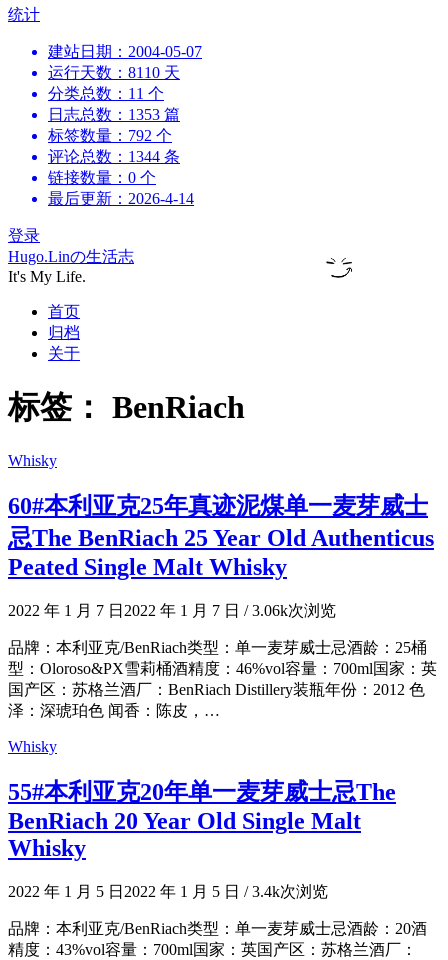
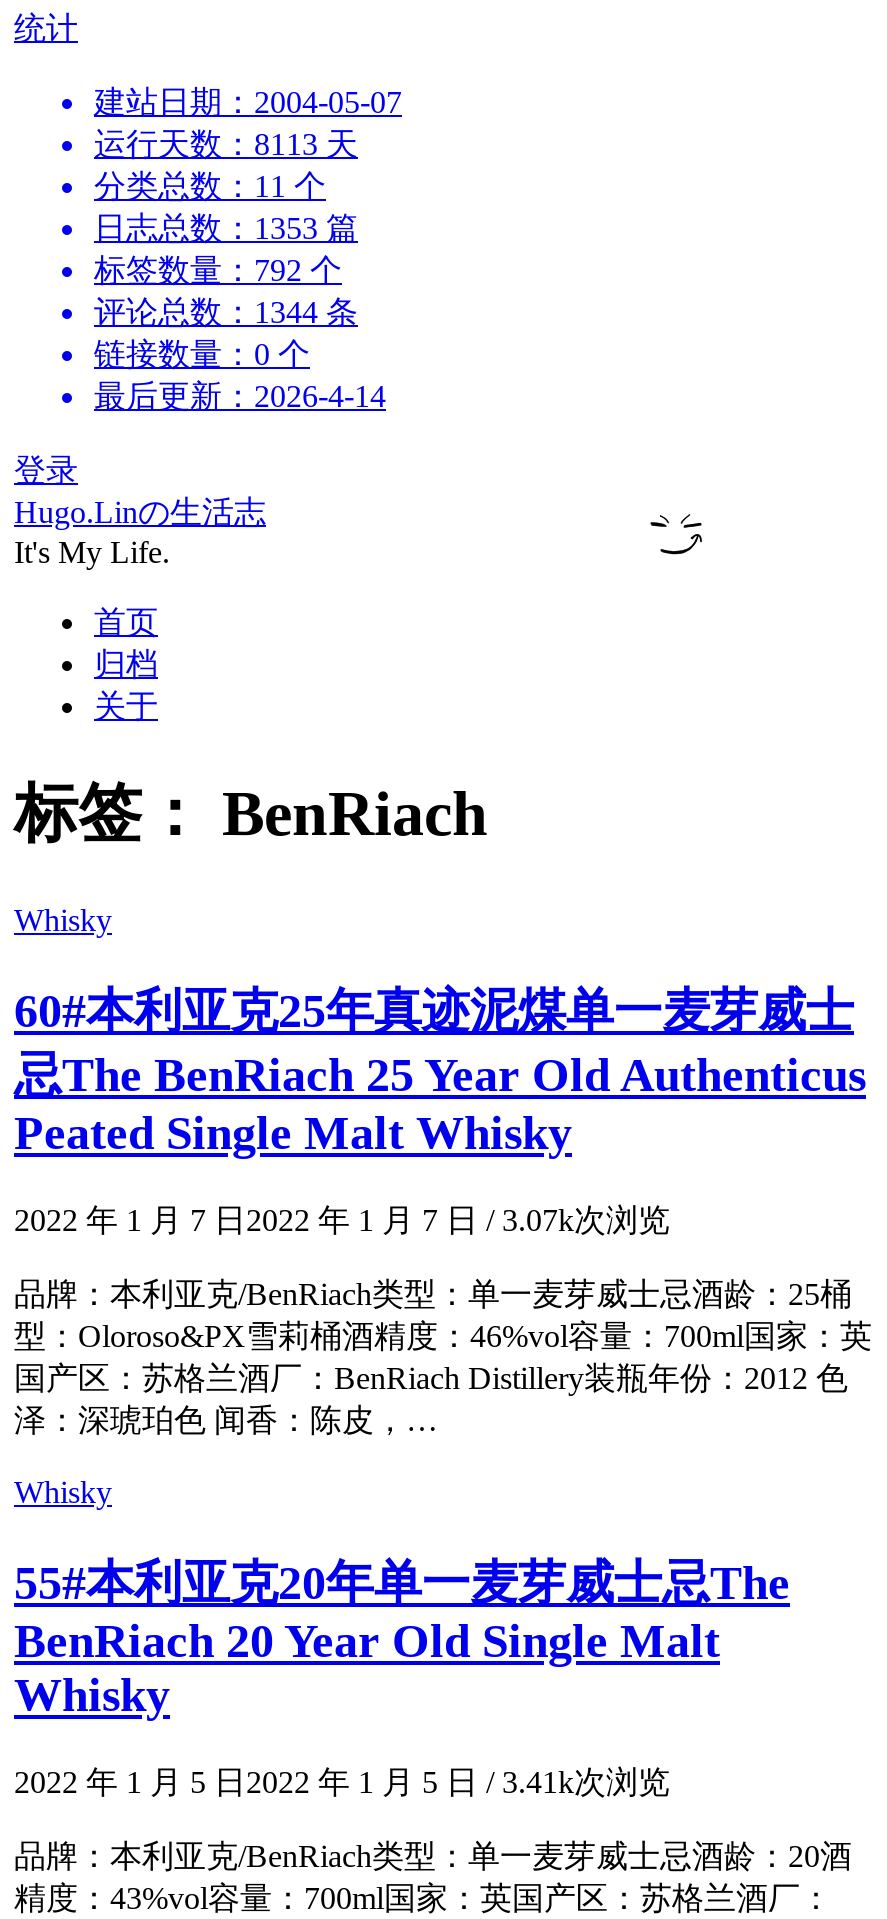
[48,64,180,81] 运行天数：8110 天 -> [94,127,358,161] 运行天数：8113 天
[8,602,336,619] 2022 年 1 月 7 日2022 年 1 月 7 日 / 3.06k次浏览 -> [14,1202,670,1236] 2022 年 1 月 7 日2022 年 1 月 7 日 / 3.07k次浏览
[8,882,328,899] 2022 年 1 月 5 日2022 年 1 月 5 日 / 3.4k次浏览 -> [14,1764,670,1798] 2022 年 1 月 5 日2022 年 1 月 5 日 / 3.41k次浏览

